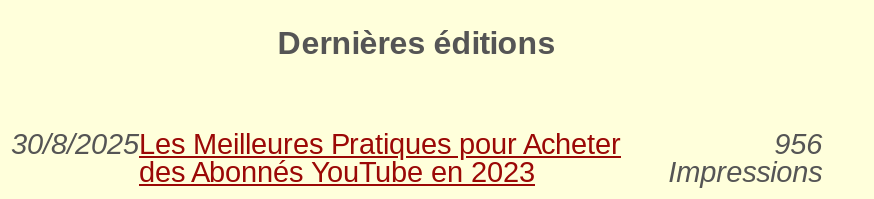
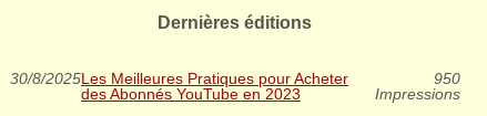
[774,128,822,160] 956 -> [433,69,460,87] 950

